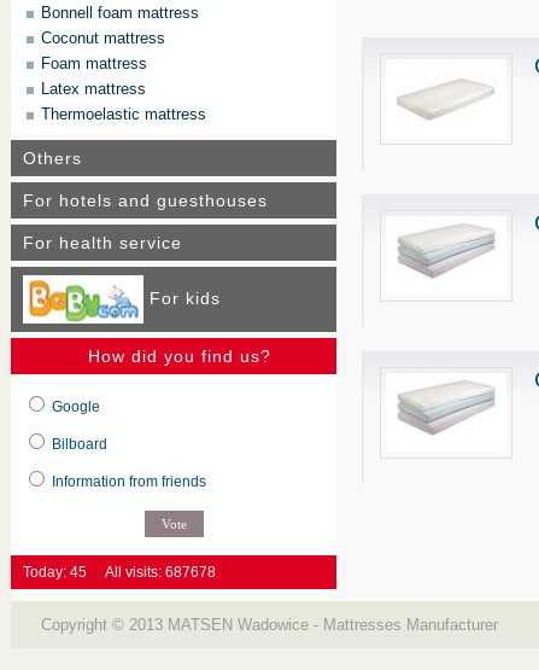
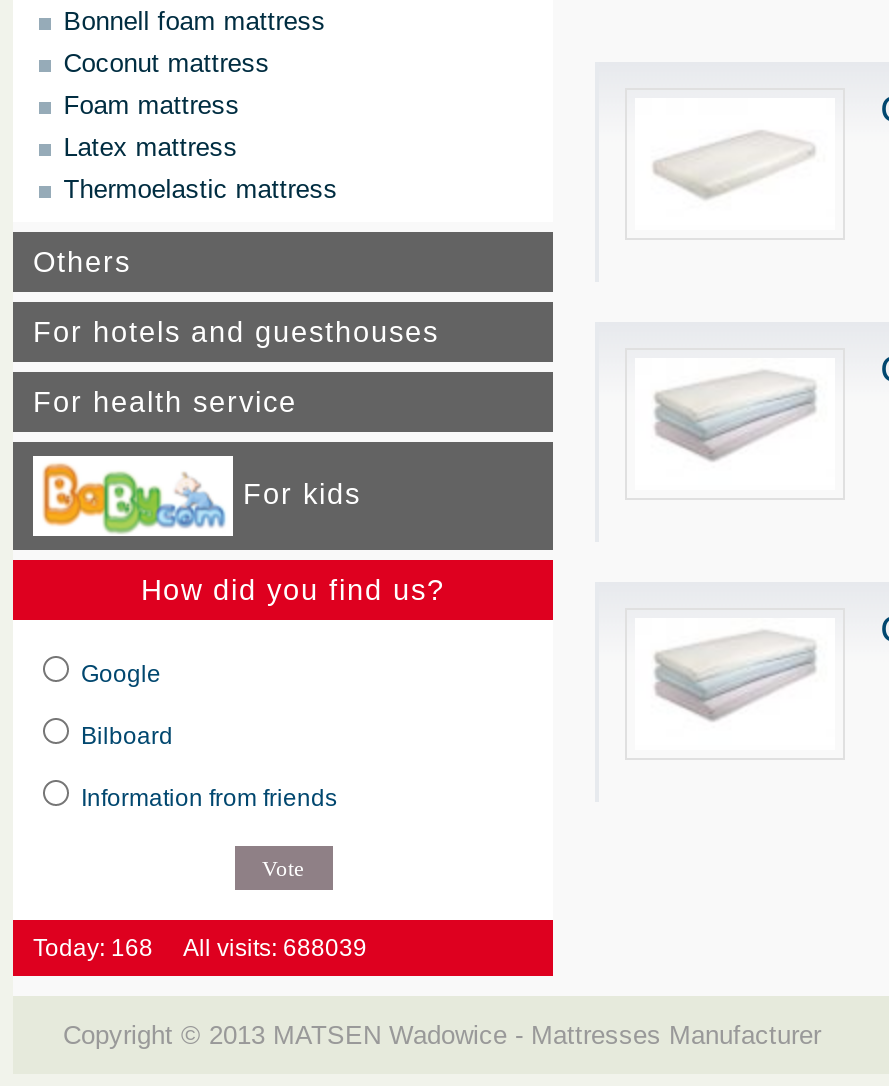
[23,564,87,581] Today: 45 -> [33,934,153,962] Today: 168
[105,564,216,581] All visits: 687678 -> [183,934,367,962] All visits: 688039

